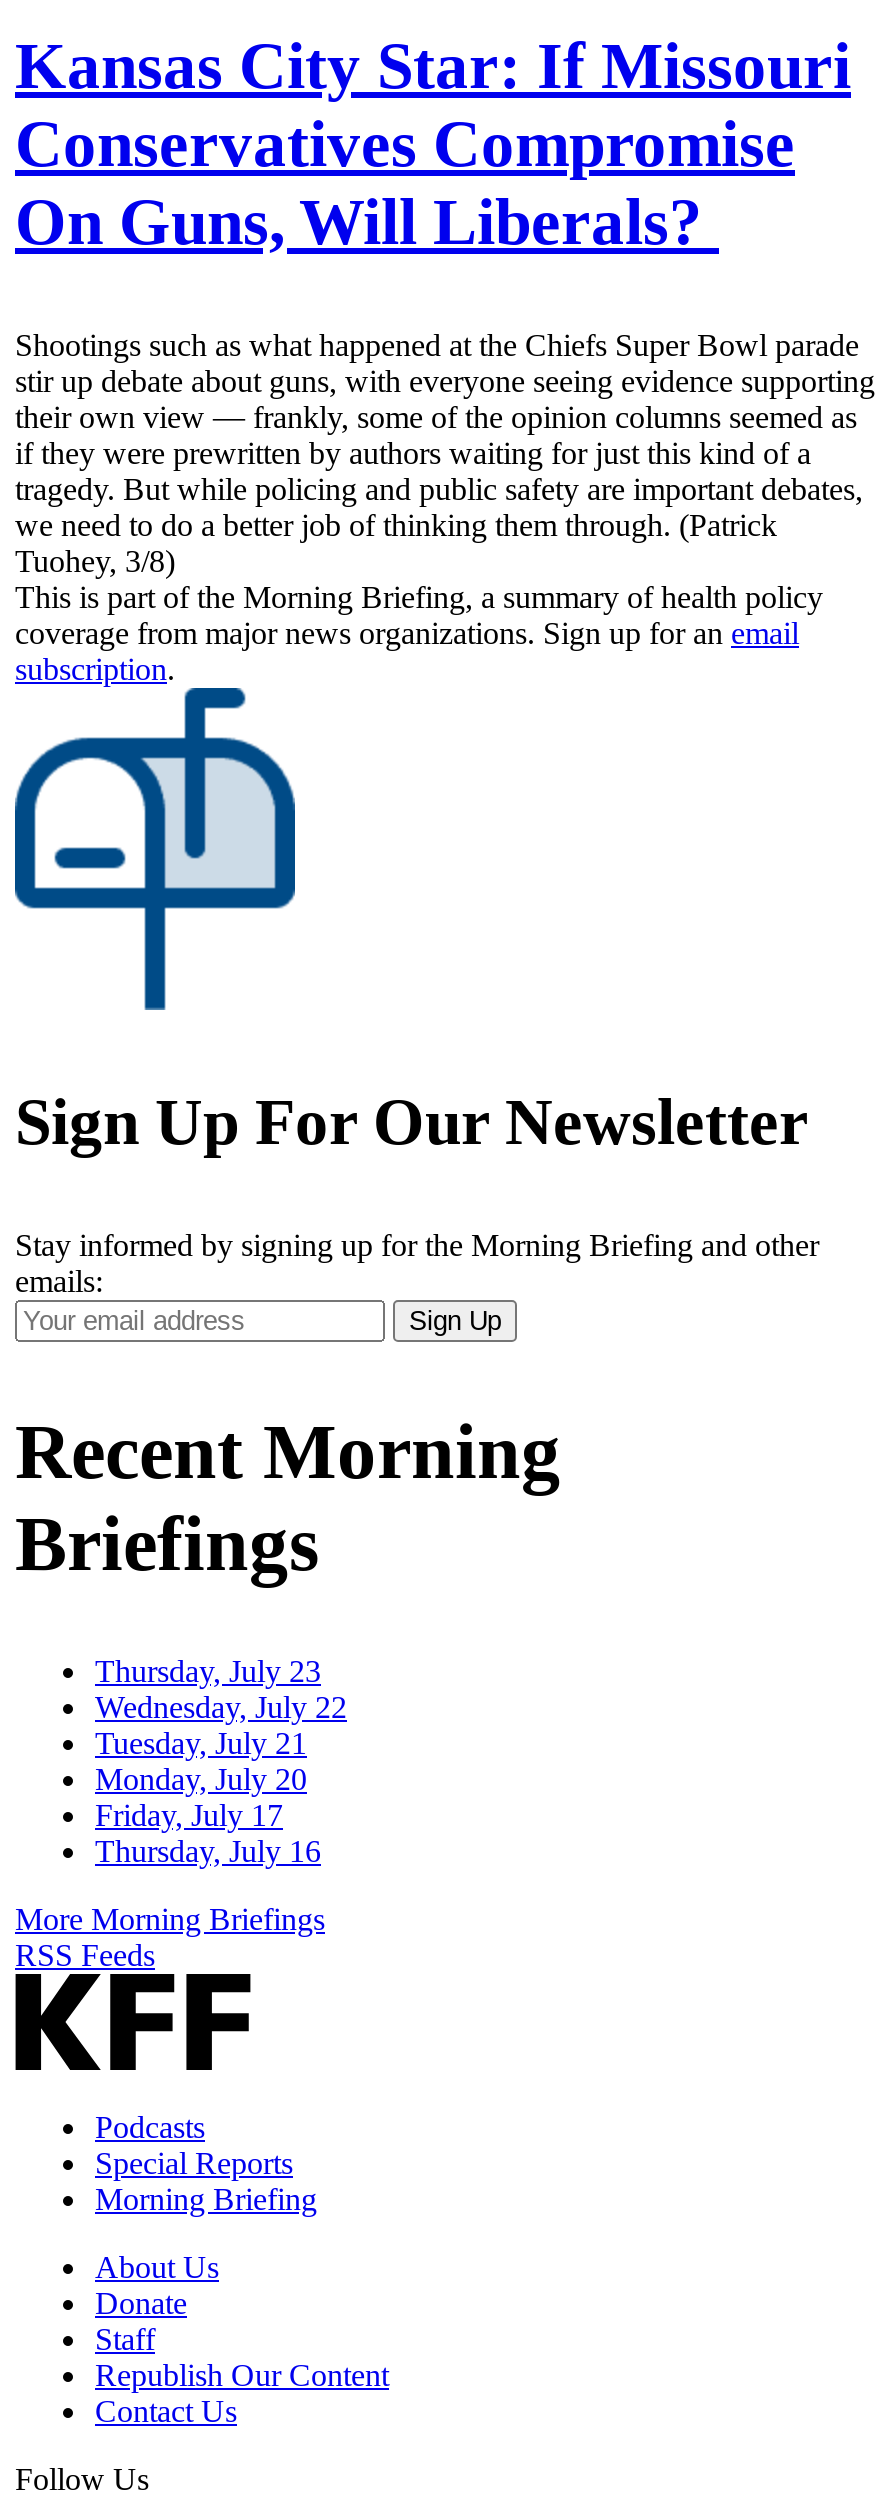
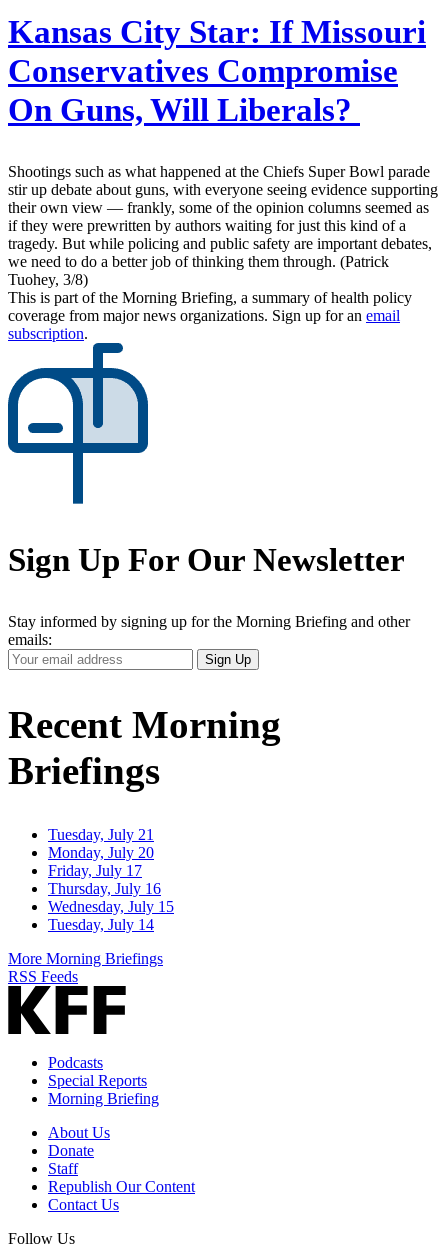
[95,1655,347,1725] Thursday, July 23 | Wednesday, July 22 -> none
moved [95,1727,321,1869] -> [48,826,161,897]: Tuesday, July 21 | Monday, July 20 | Friday, July 17 | Thursday, July 16
none -> [48,898,174,933] Wednesday, July 15 | Tuesday, July 14

